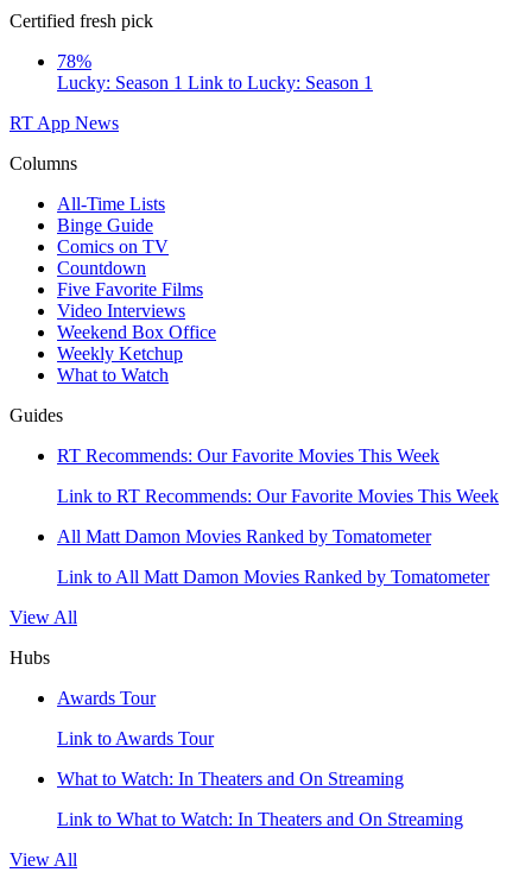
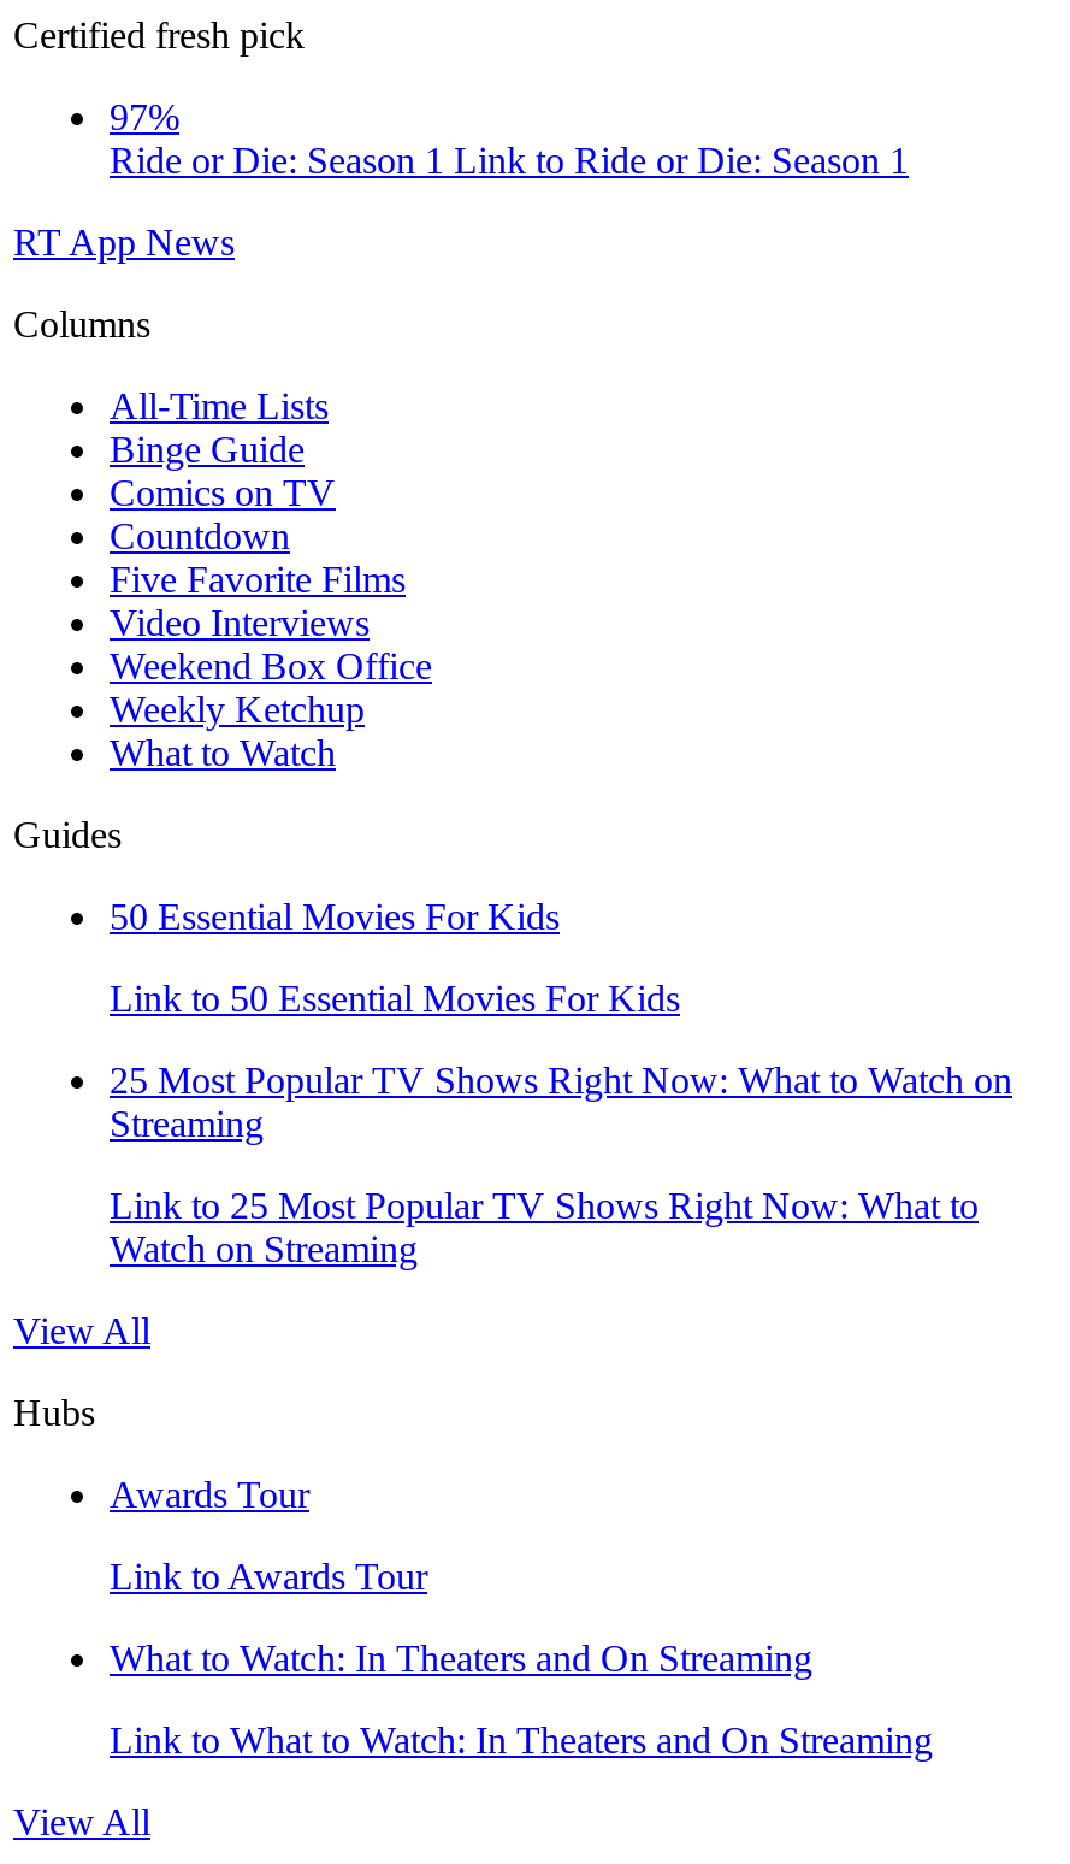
[57,51,373,93] 78% | Lucky: Season 1 Link to Lucky: Season 1 -> [110,96,909,181] 97% | Ride or Die: Season 1 Link to Ride or Die: Season 1
[57,445,439,466] RT Recommends: Our Favorite Movies This Week -> [110,896,560,937] 50 Essential Movies For Kids
[57,486,499,506] Link to RT Recommends: Our Favorite Movies This Week -> [110,978,680,1019] Link to 50 Essential Movies For Kids
[57,526,431,546] All Matt Damon Movies Ranked by Tomatometer -> [110,1060,1012,1144] 25 Most Popular TV Shows Right Now: What to Watch on | Streaming
[57,567,489,587] Link to All Matt Damon Movies Ranked by Tomatometer -> [110,1185,979,1269] Link to 25 Most Popular TV Shows Right Now: What to | Watch on Streaming

